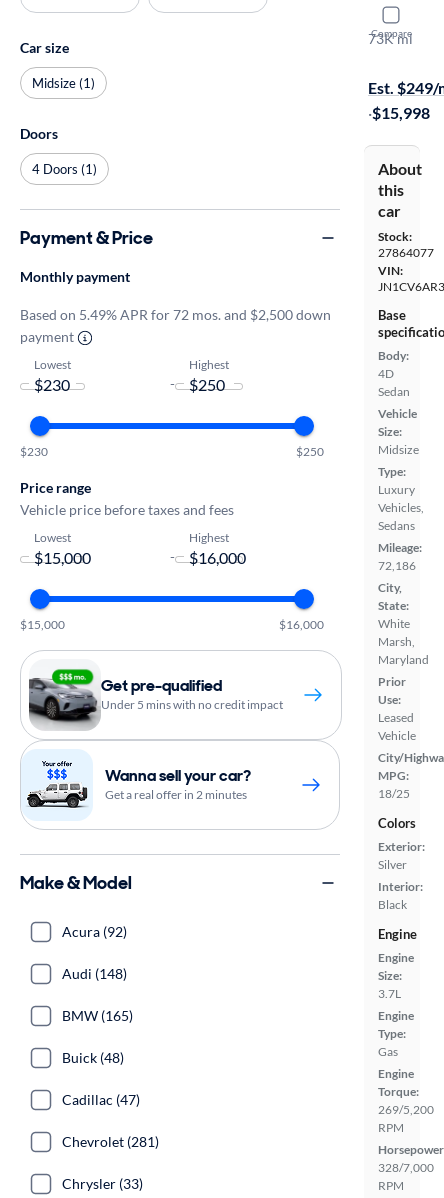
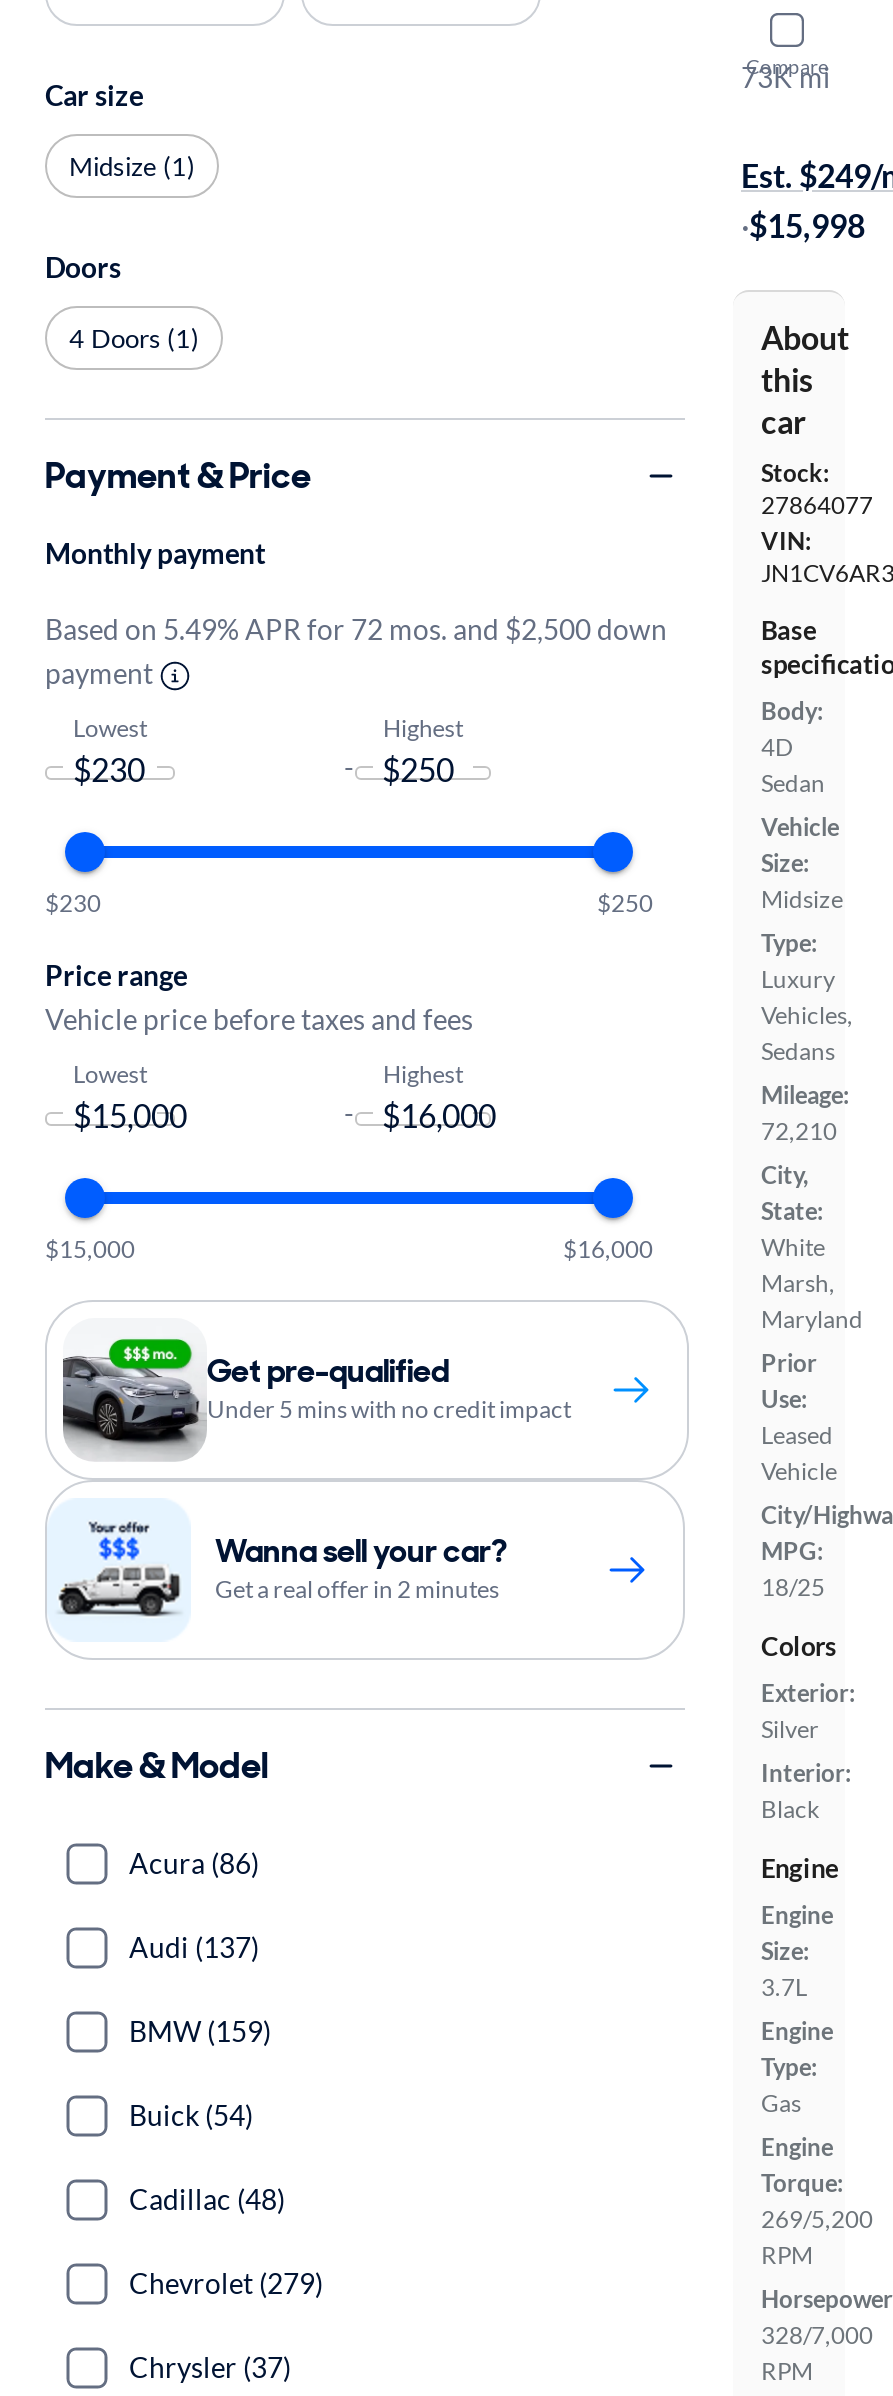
[378,558,416,573] 72,186 -> [761,1115,837,1145] 72,210
[62,923,127,940] Acura (92) -> [129,1846,259,1880] Acura (86)
[62,965,127,982] Audi (148) -> [129,1930,259,1964] Audi (137)
[62,1007,133,1024] BMW (165) -> [129,2014,271,2048] BMW (159)
[62,1049,124,1066] Buick (48) -> [129,2098,253,2132] Buick (54)
[62,1091,140,1108] Cadillac (47) -> [129,2182,285,2216] Cadillac (48)
[62,1133,159,1150] Chevrolet (281) -> [129,2266,323,2300] Chevrolet (279)
[62,1175,143,1192] Chrysler (33) -> [129,2350,291,2384] Chrysler (37)

